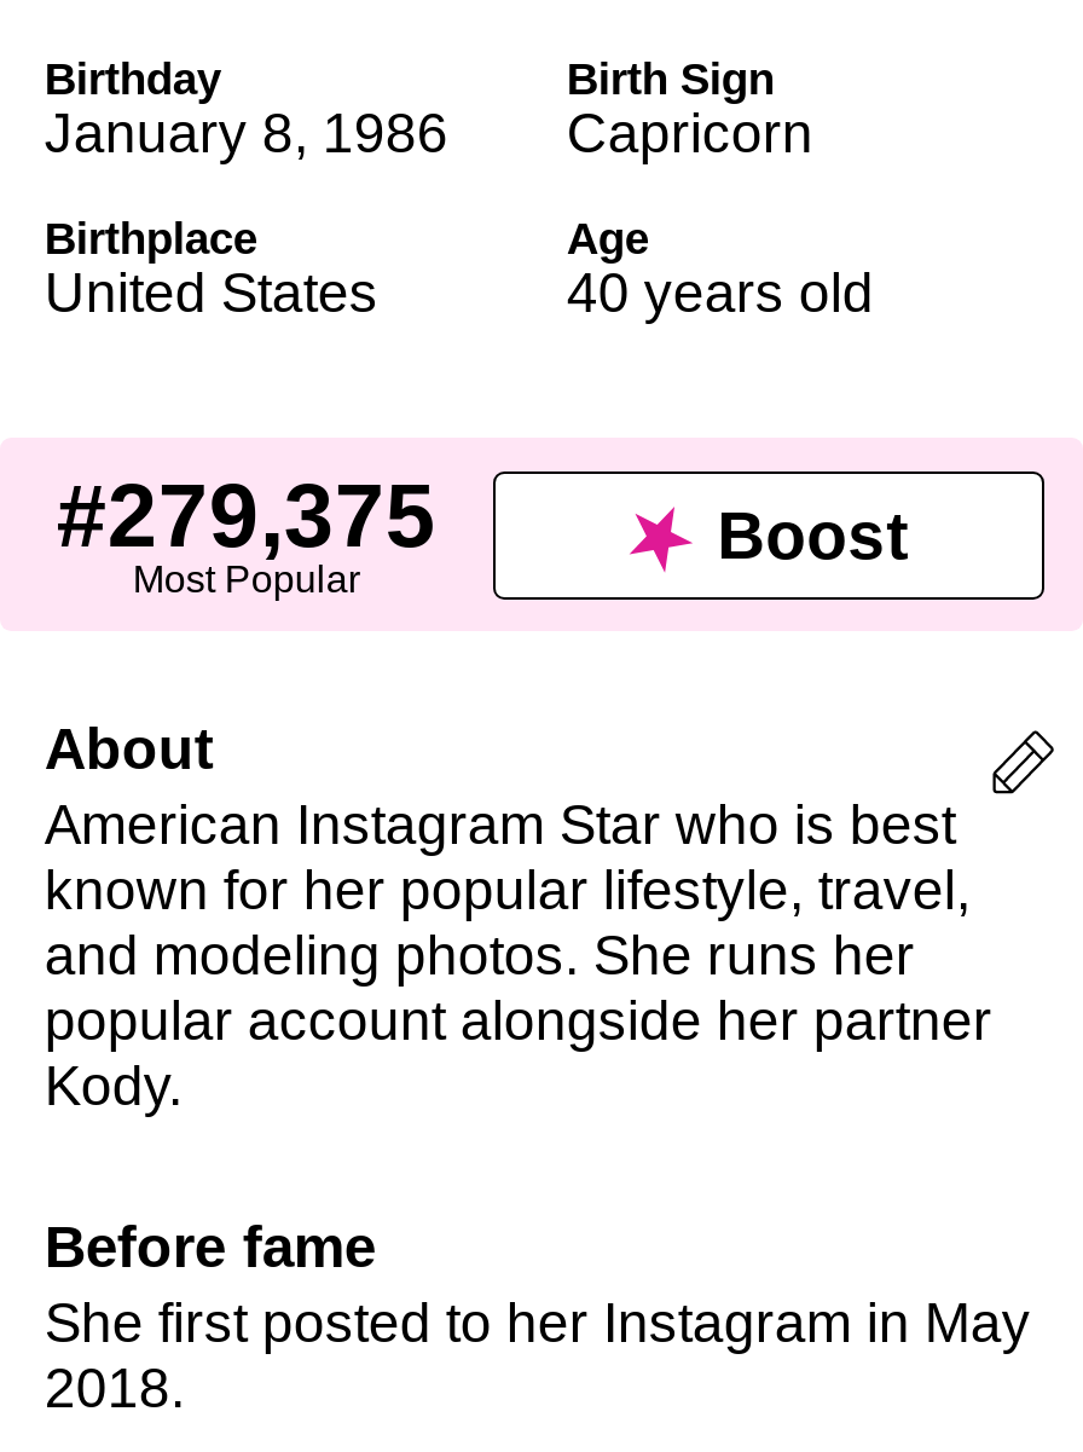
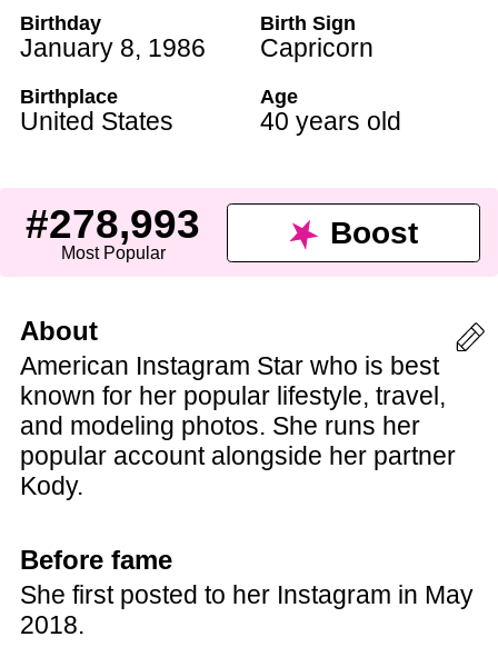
[56,465,436,565] #279,375 -> [26,201,200,246] #278,993

